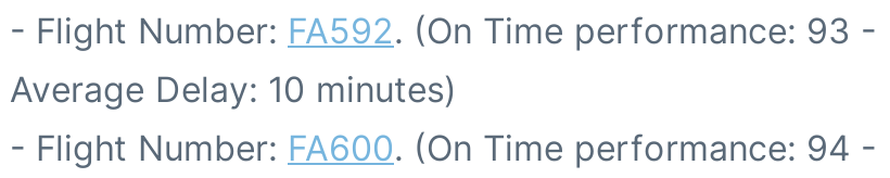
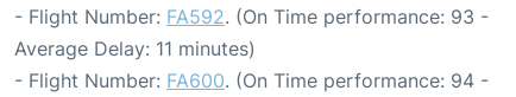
[10,67,457,111] Average Delay: 10 minutes) -> [14,37,256,60] Average Delay: 11 minutes)

